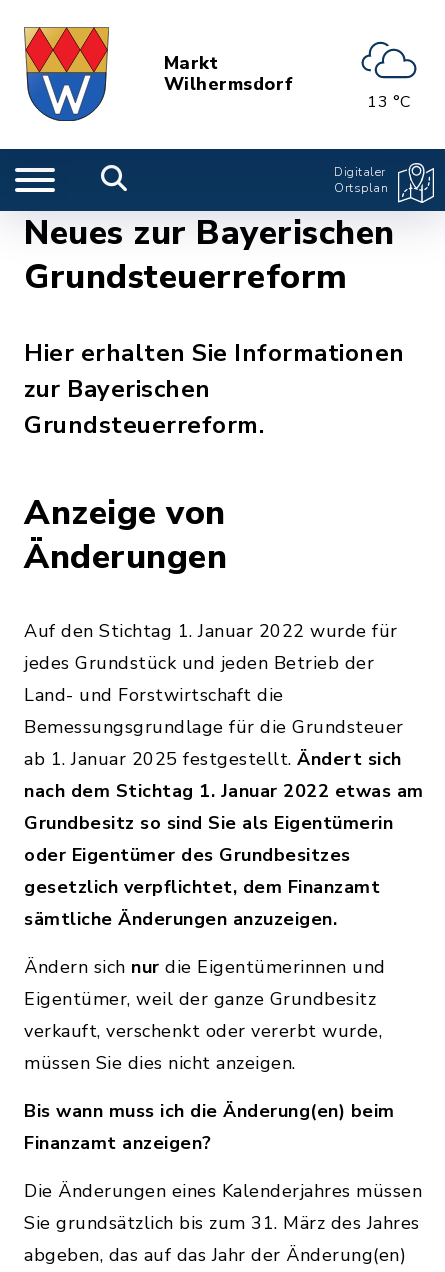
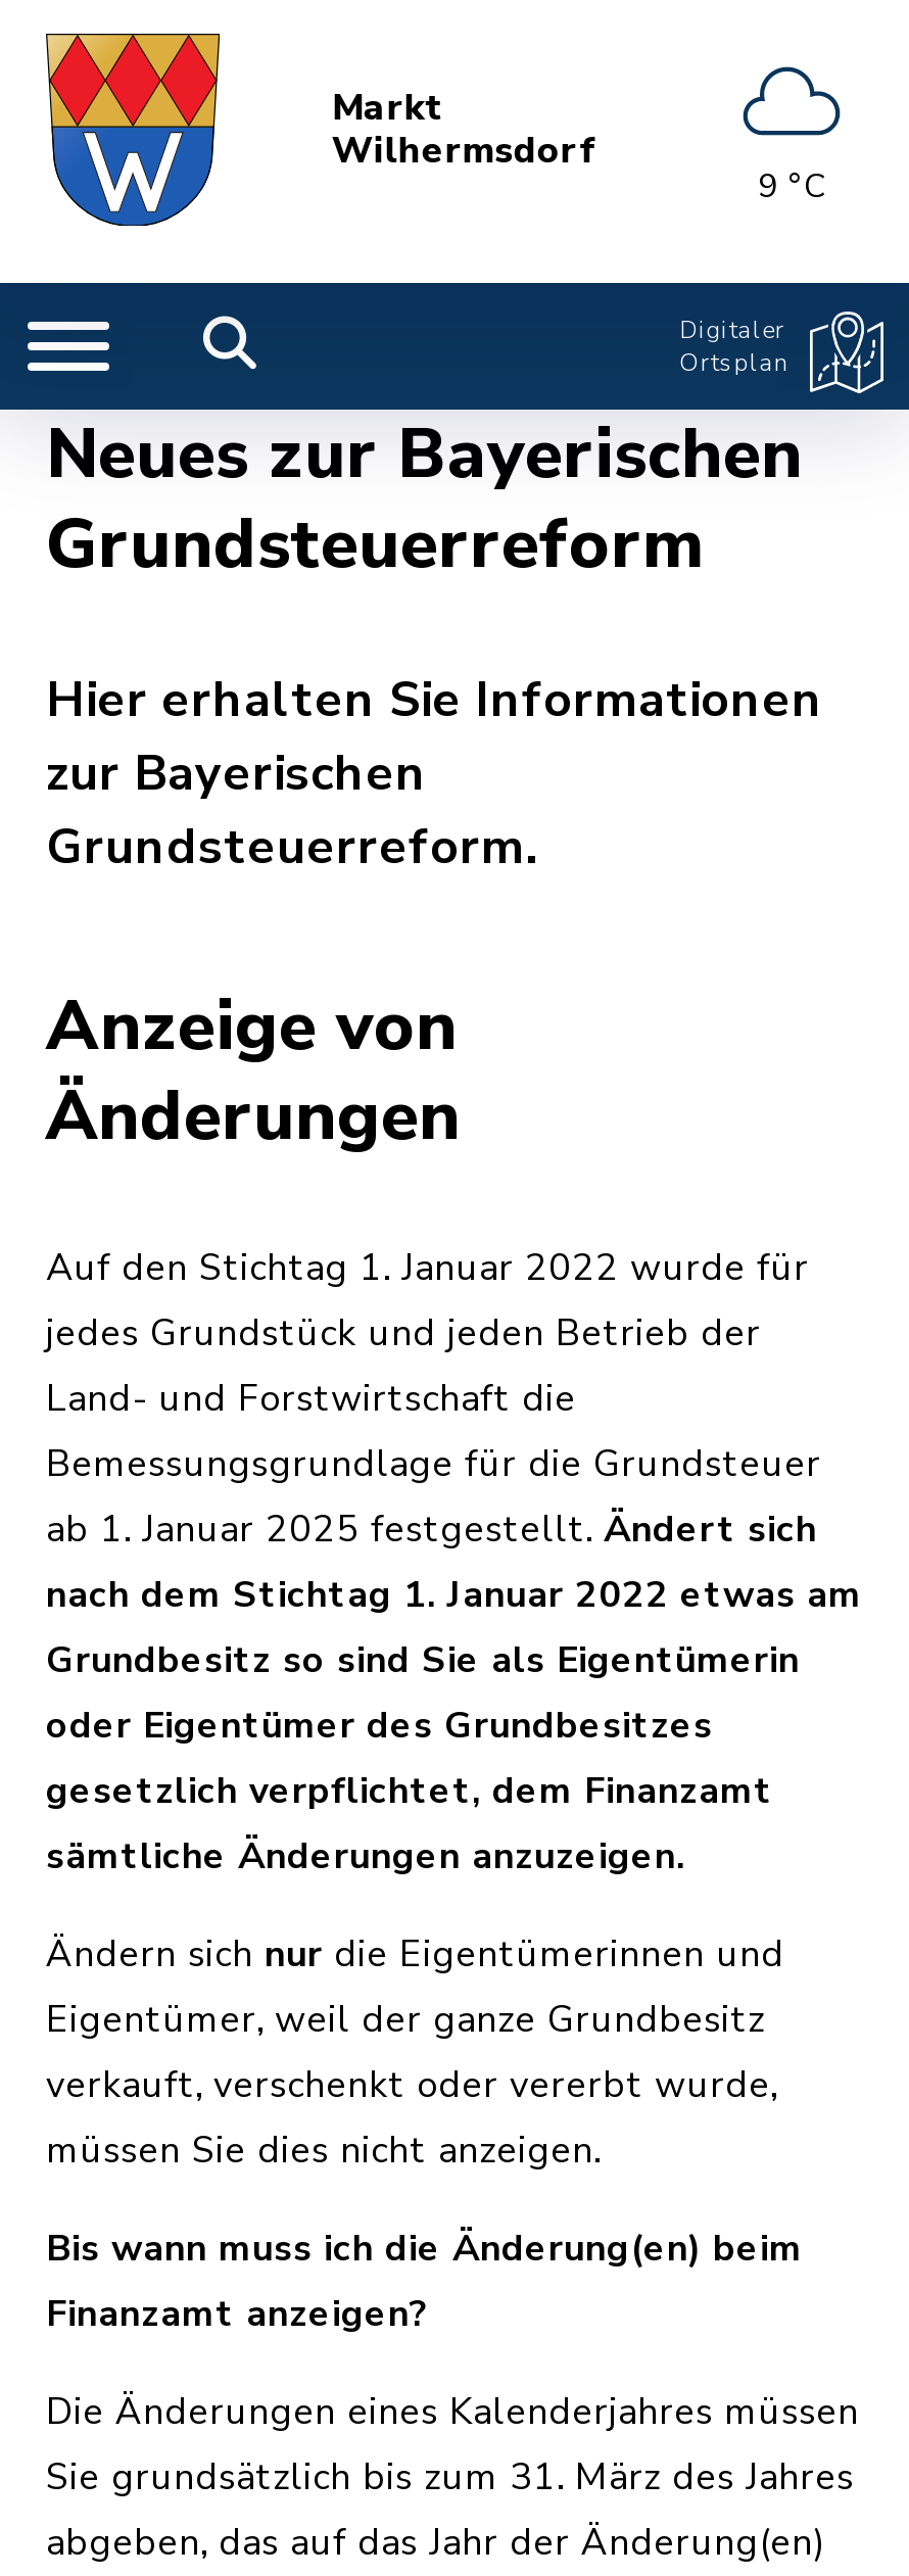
[360,41,418,112] [image] | 13 °C -> [736,64,849,208] [image] | 9 °C

